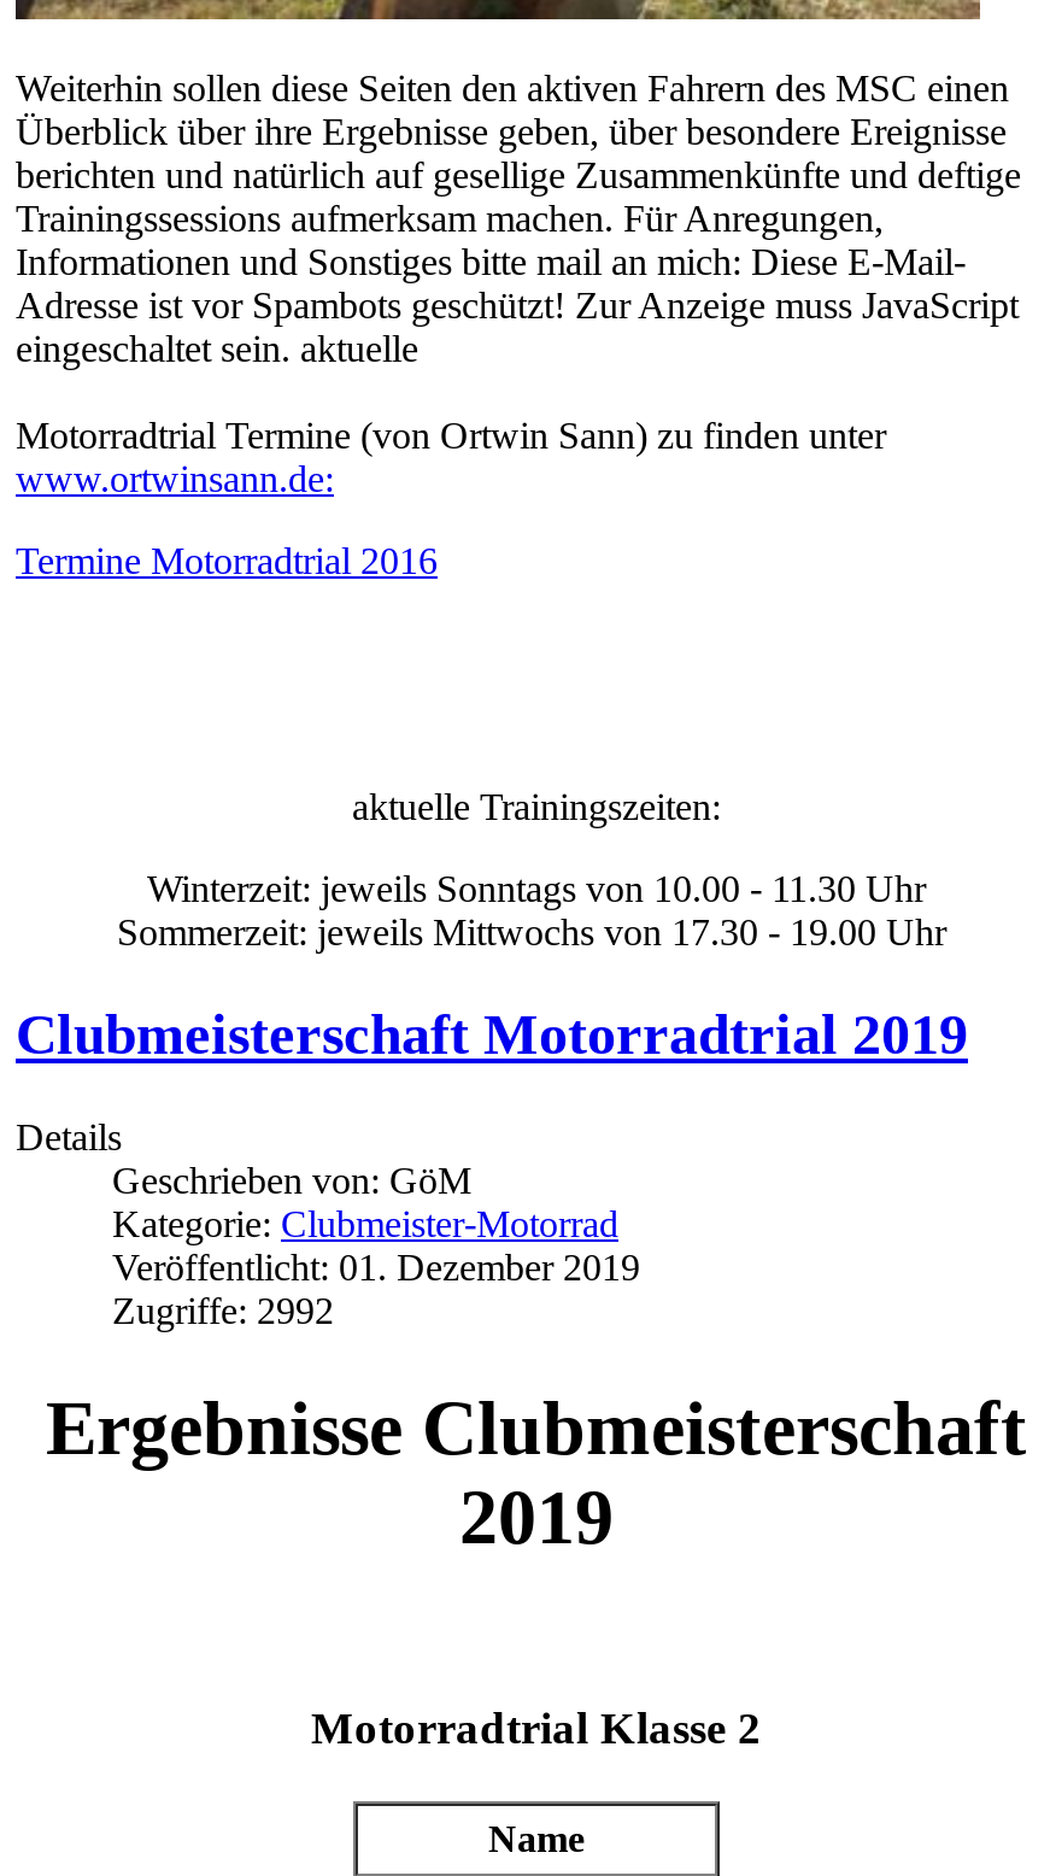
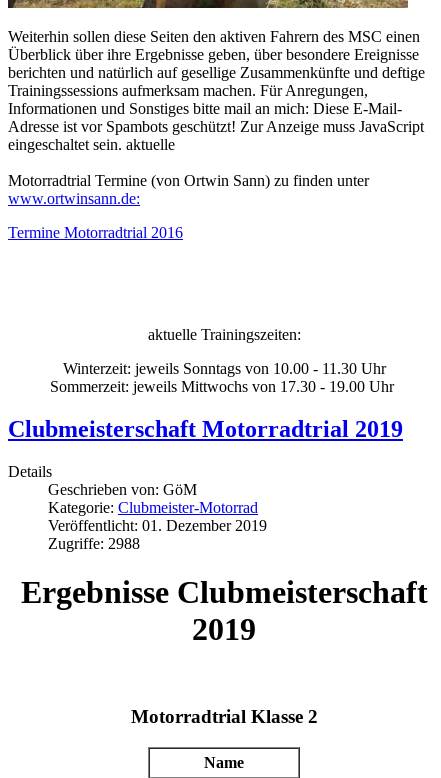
[112,1289,334,1330] Zugriffe: 2992 -> [48,535,140,552] Zugriffe: 2988

